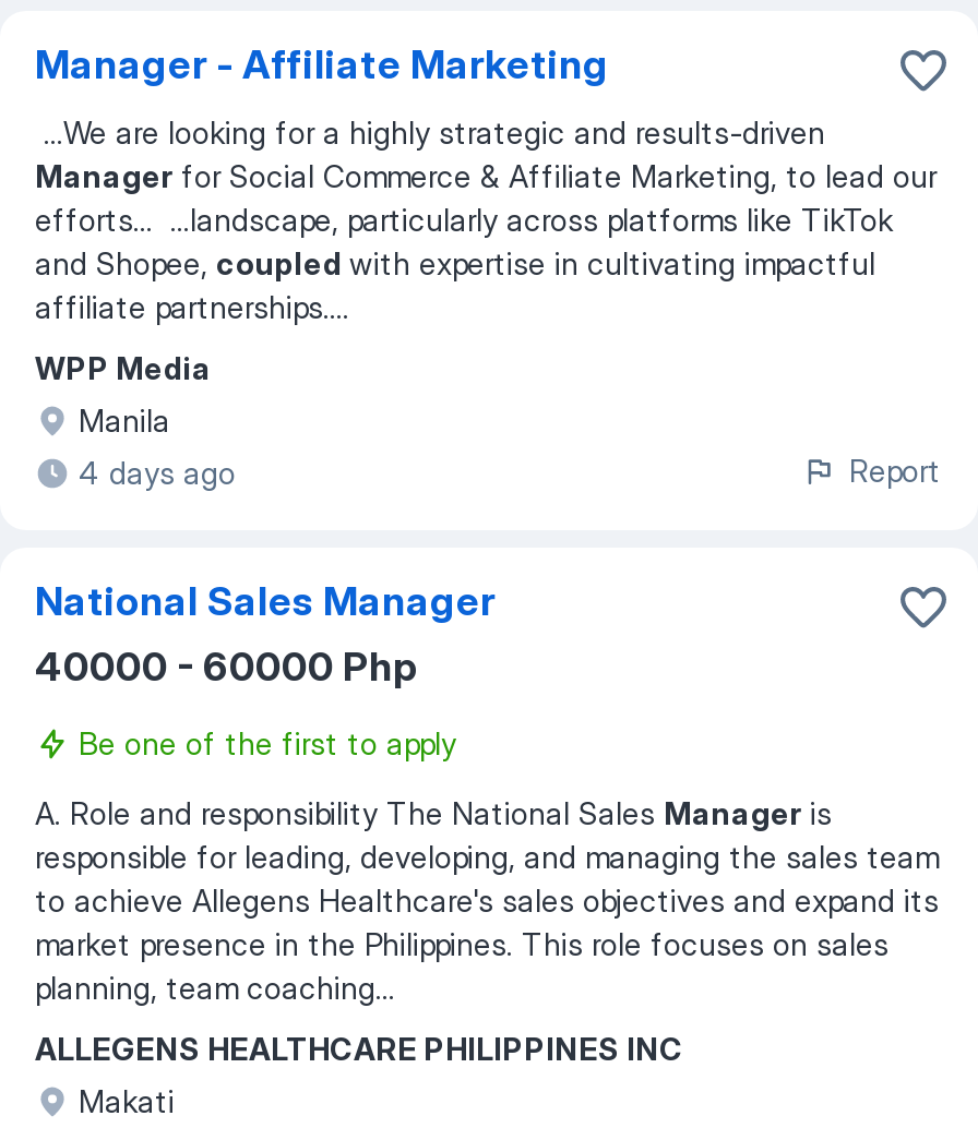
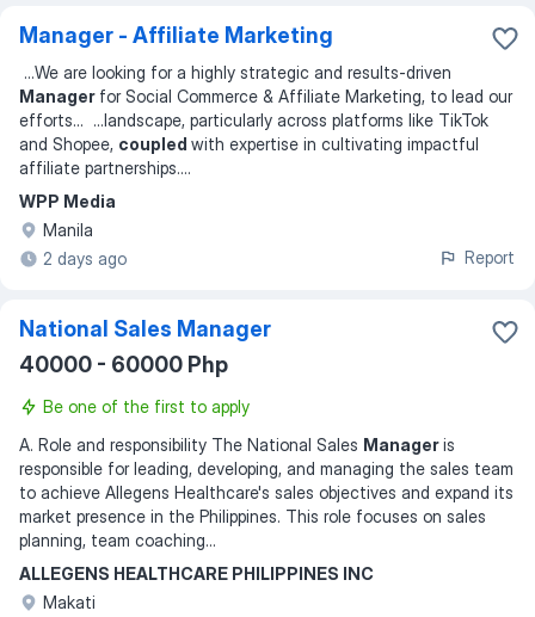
[79,454,236,491] 4 days ago -> [43,248,127,269] 2 days ago

